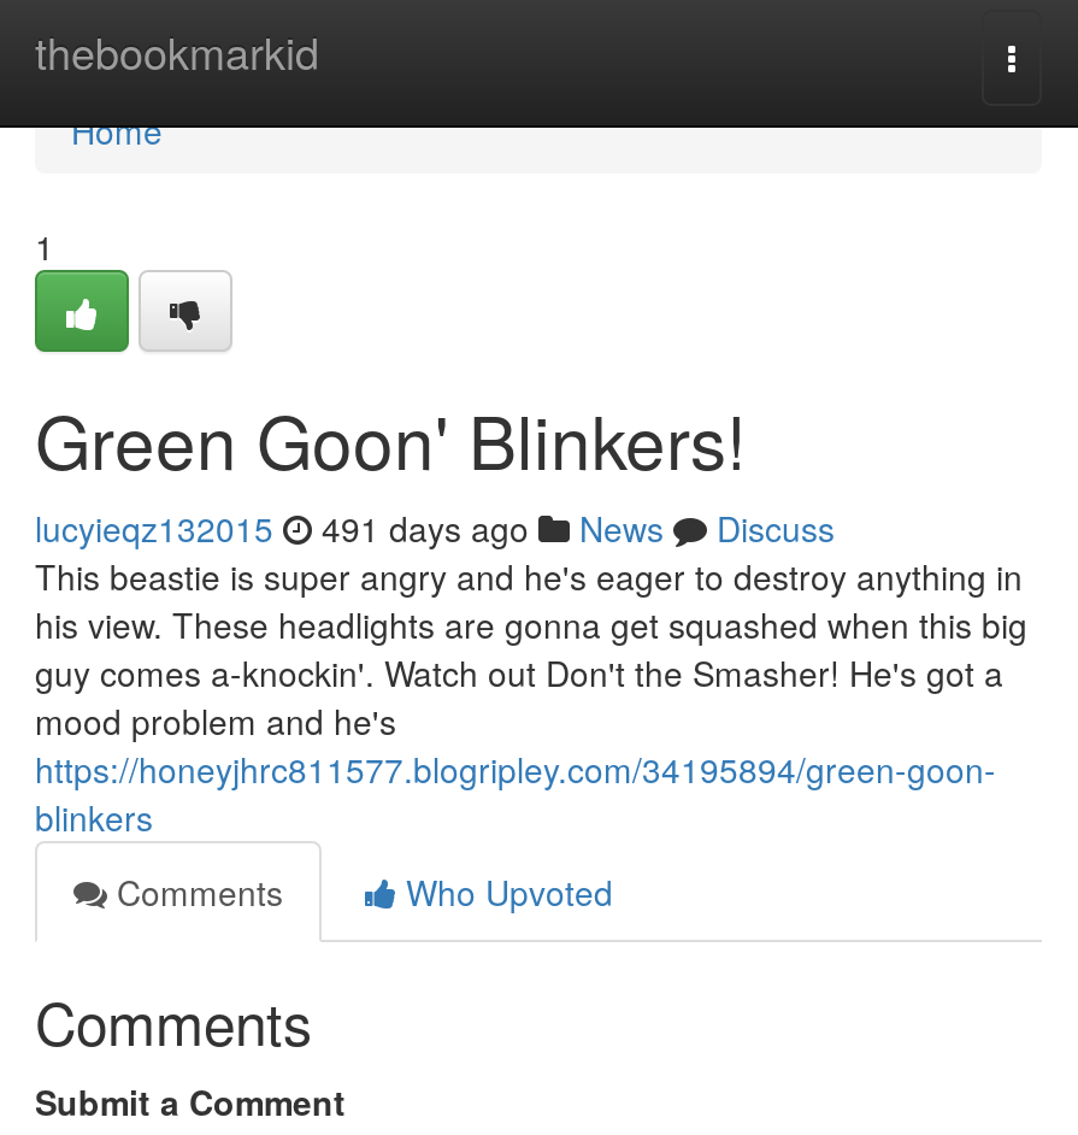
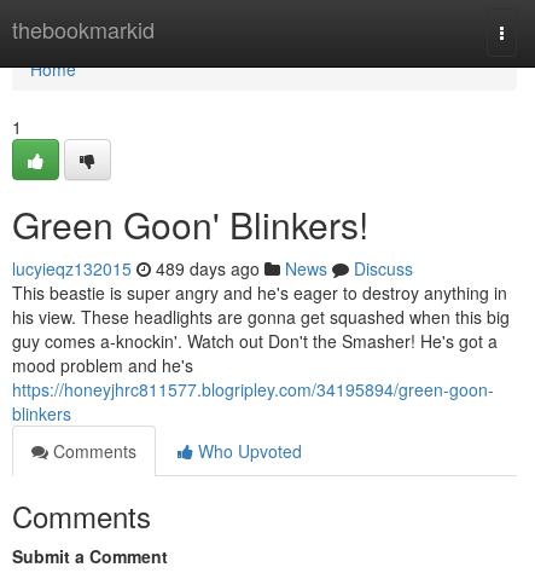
[35,504,835,552] lucyieqz132015 491 days ago News Discuss -> [12,256,413,280] lucyieqz132015 489 days ago News Discuss

